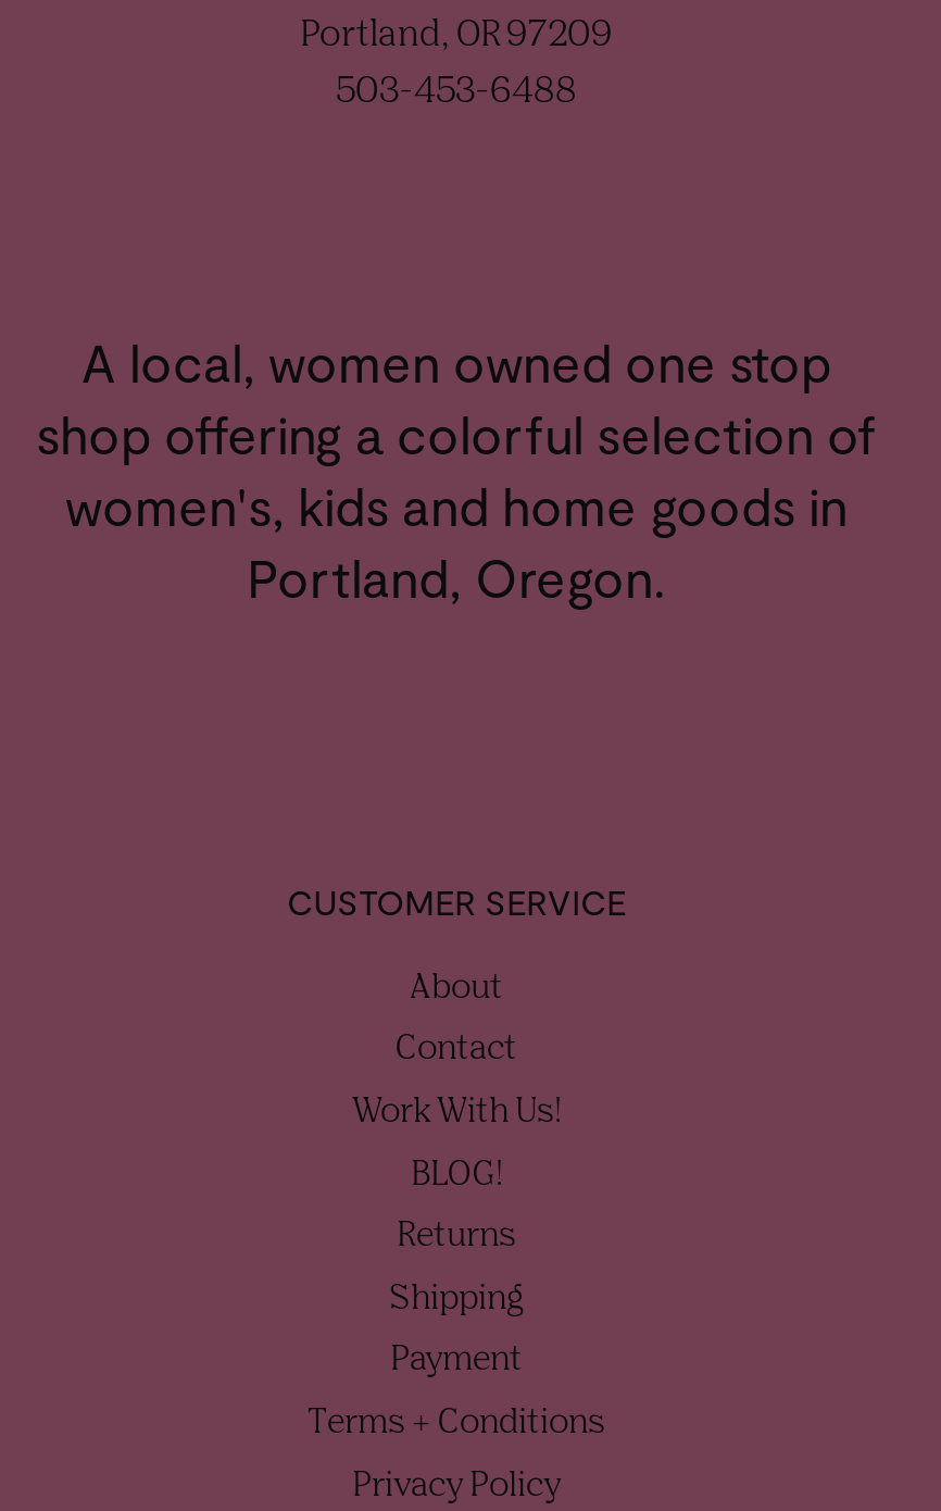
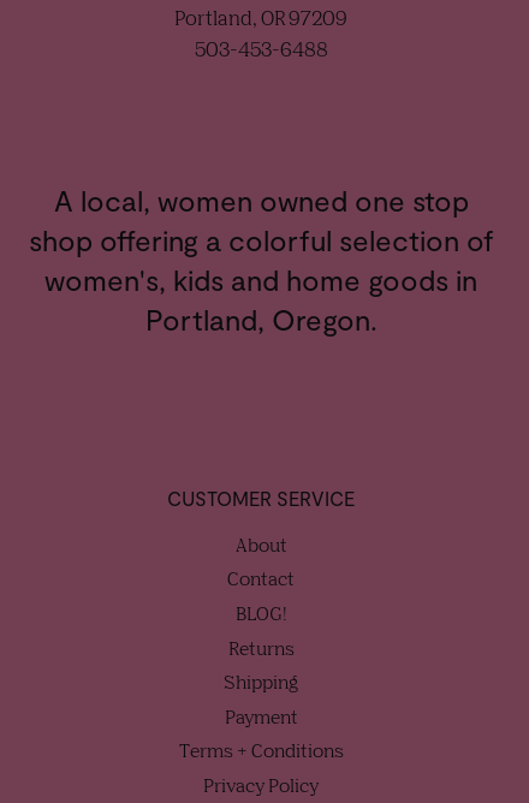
[352,1089,561,1128] Work With Us! -> none

